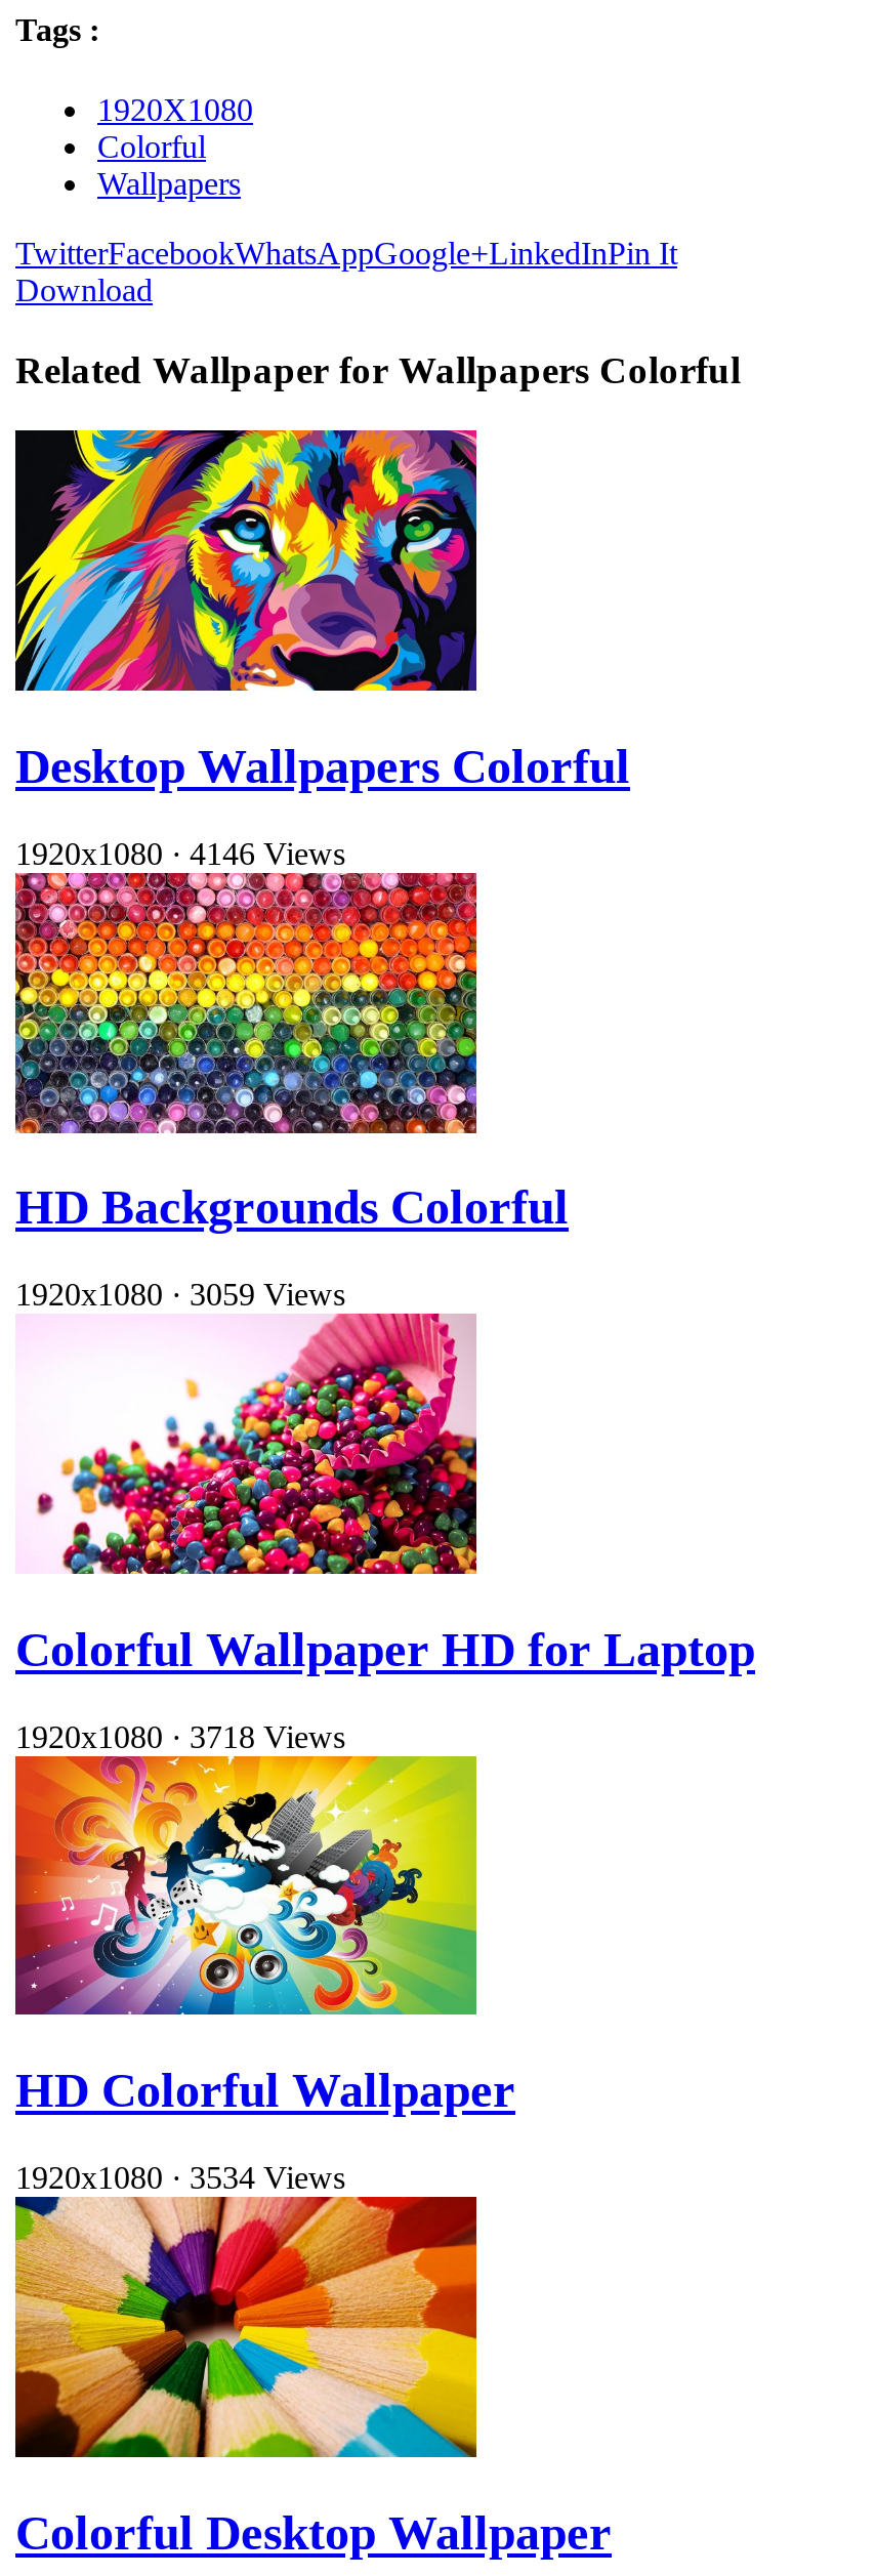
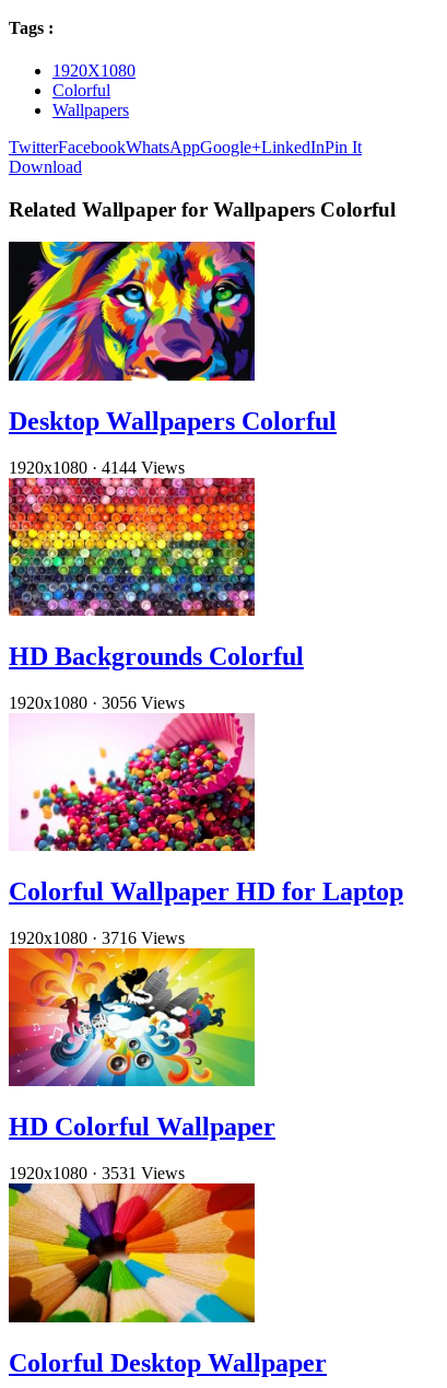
[15,836,345,871] 1920x1080 · 4146 Views -> [9,458,185,476] 1920x1080 · 4144 Views
[15,1277,345,1312] 1920x1080 · 3059 Views -> [9,693,185,712] 1920x1080 · 3056 Views
[15,1719,345,1754] 1920x1080 · 3718 Views -> [9,929,185,947] 1920x1080 · 3716 Views
[15,2160,345,2195] 1920x1080 · 3534 Views -> [9,1164,185,1183] 1920x1080 · 3531 Views

